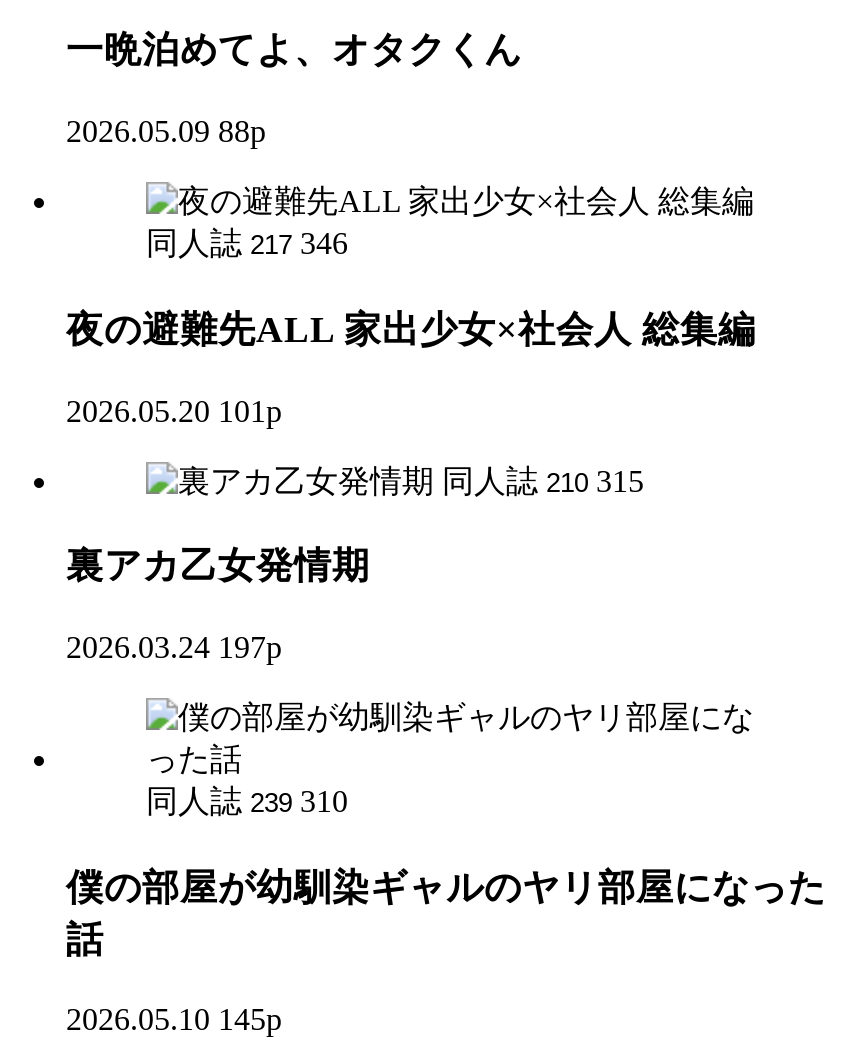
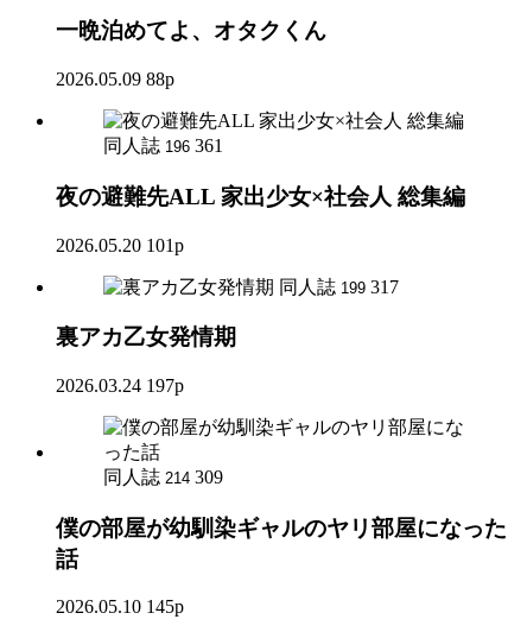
[146,226,348,260] 同人誌 217 346 -> [103,136,223,156] 同人誌 196 361
[442,463,644,497] 同人誌 210 315 -> [279,276,399,296] 同人誌 199 317
[146,784,348,818] 同人誌 239 310 -> [103,467,223,487] 同人誌 214 309

